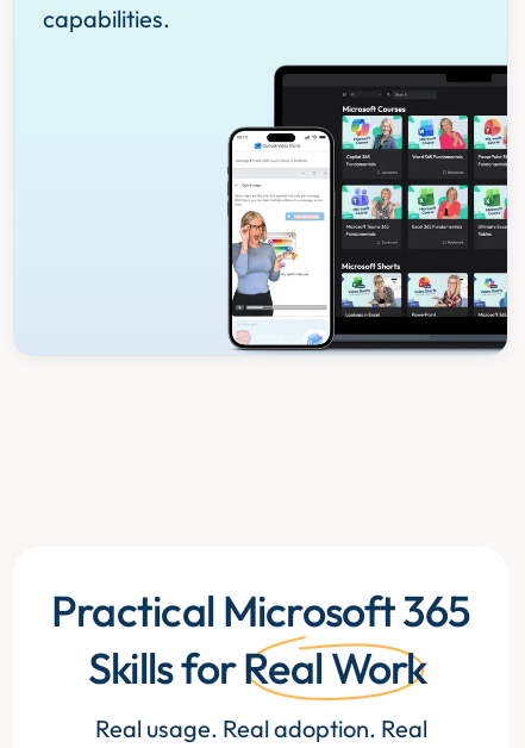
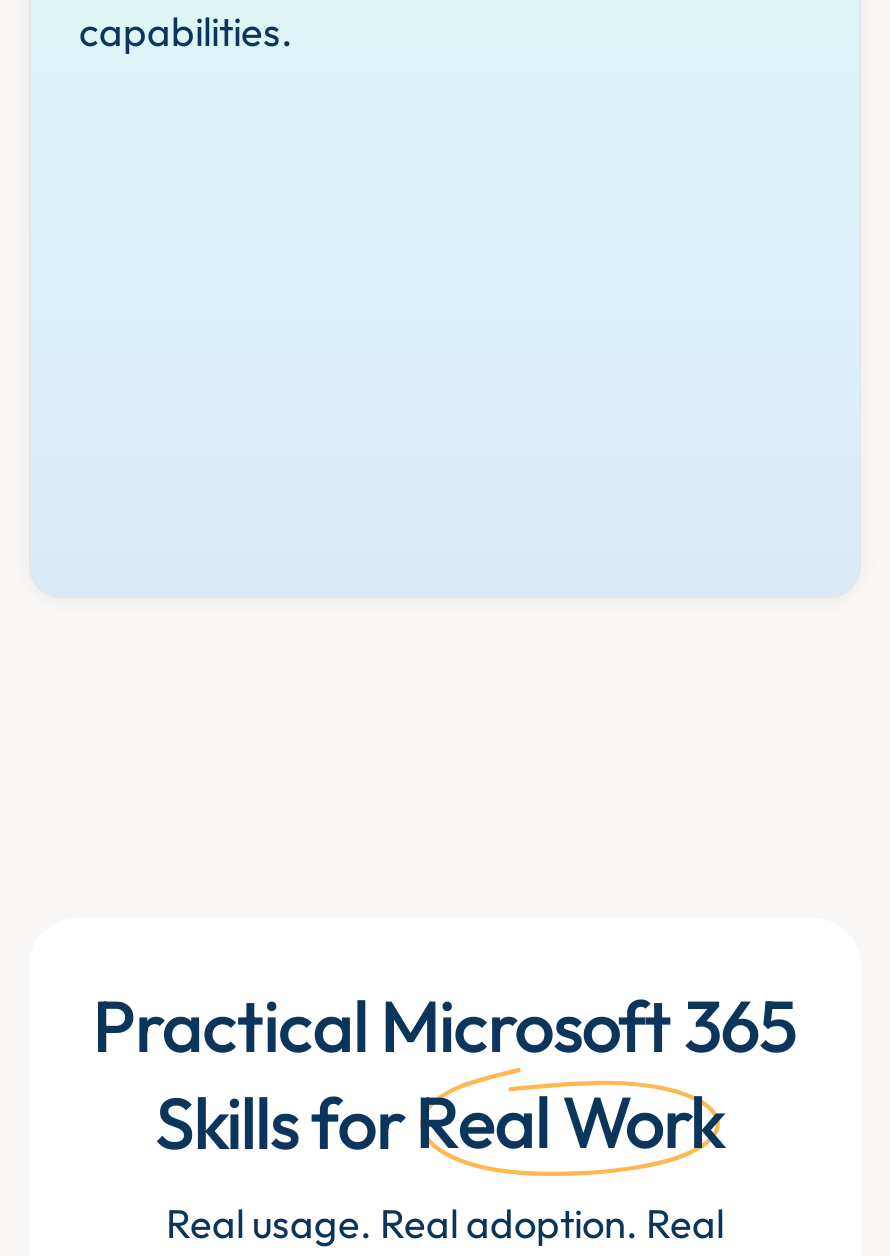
[226,64,508,353] [image] -> none

